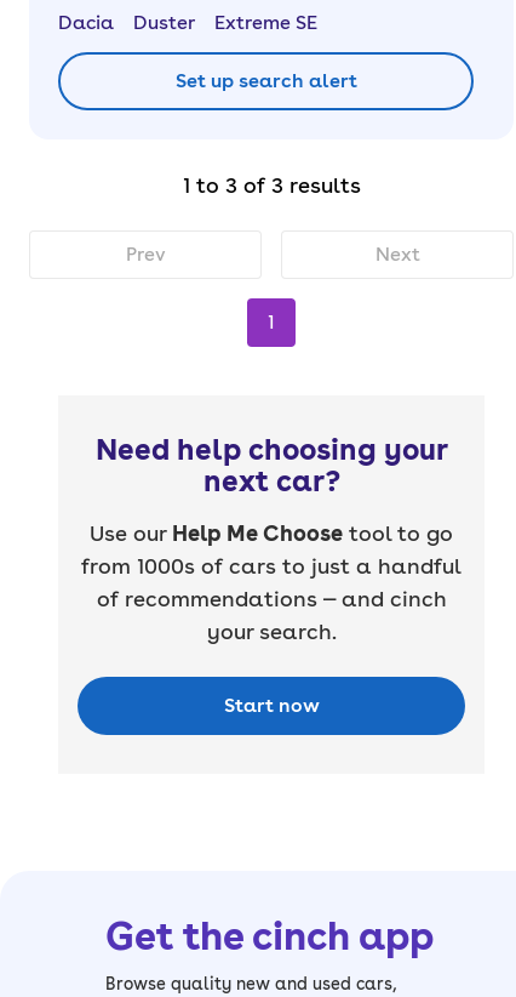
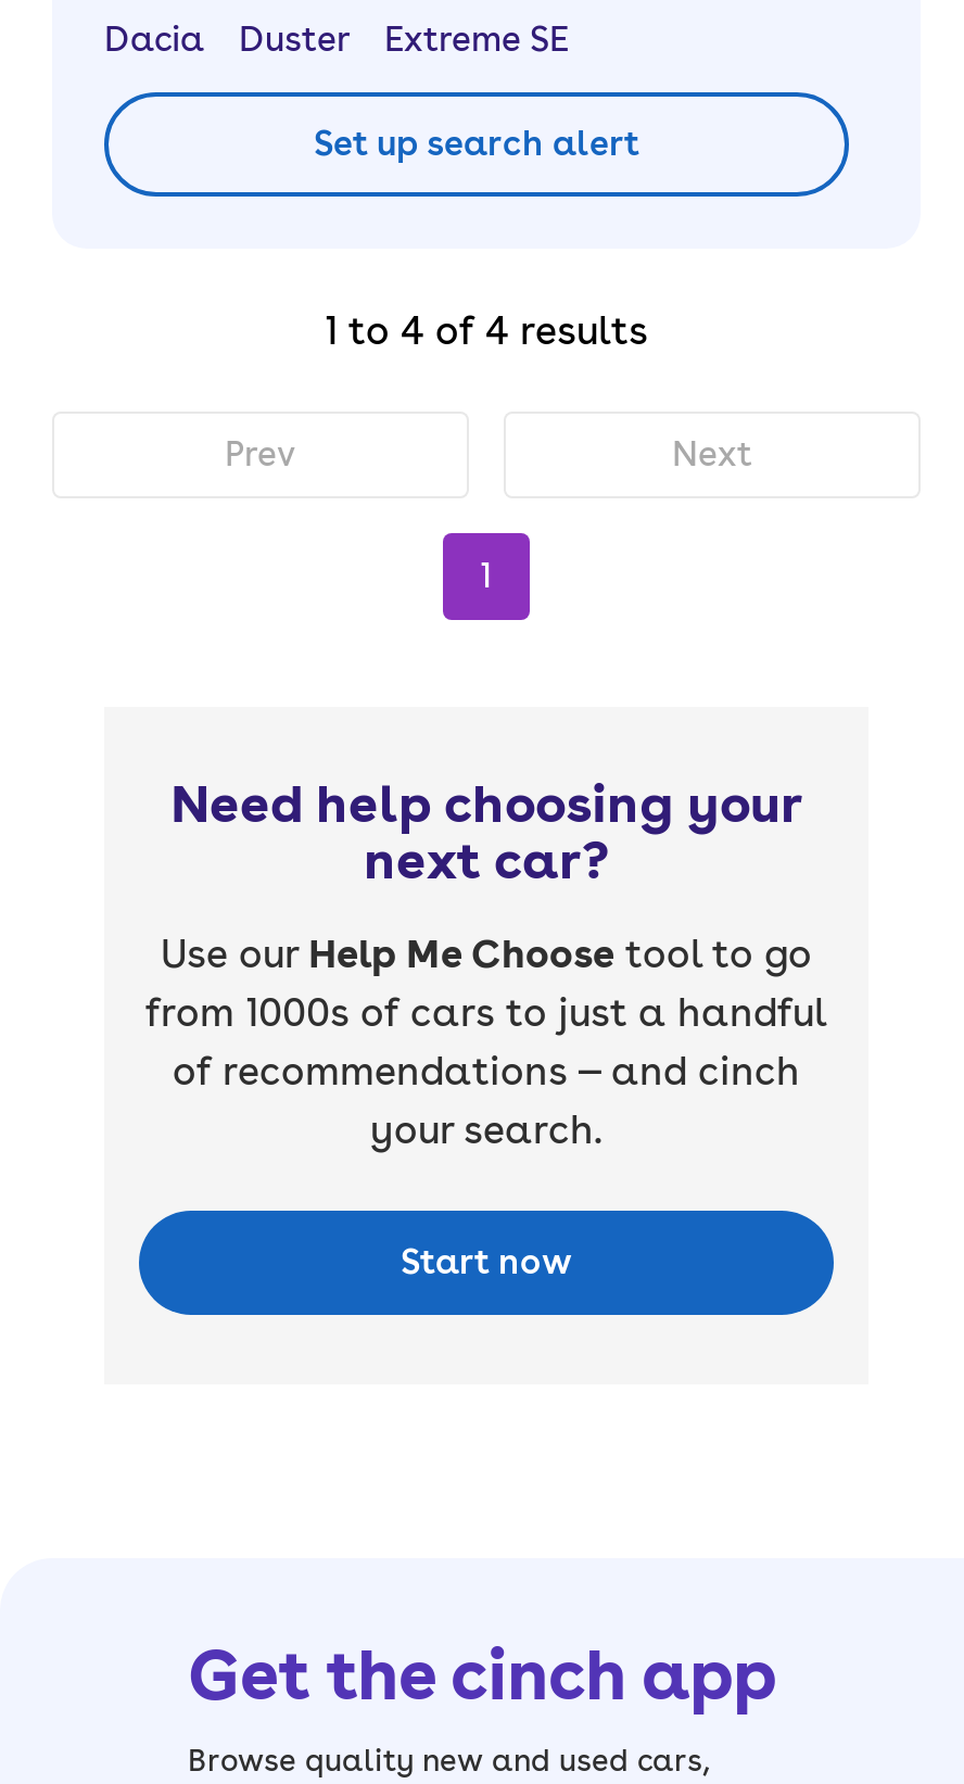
[182,172,360,197] 1 to 3 of 3 results -> [325,306,648,352] 1 to 4 of 4 results

